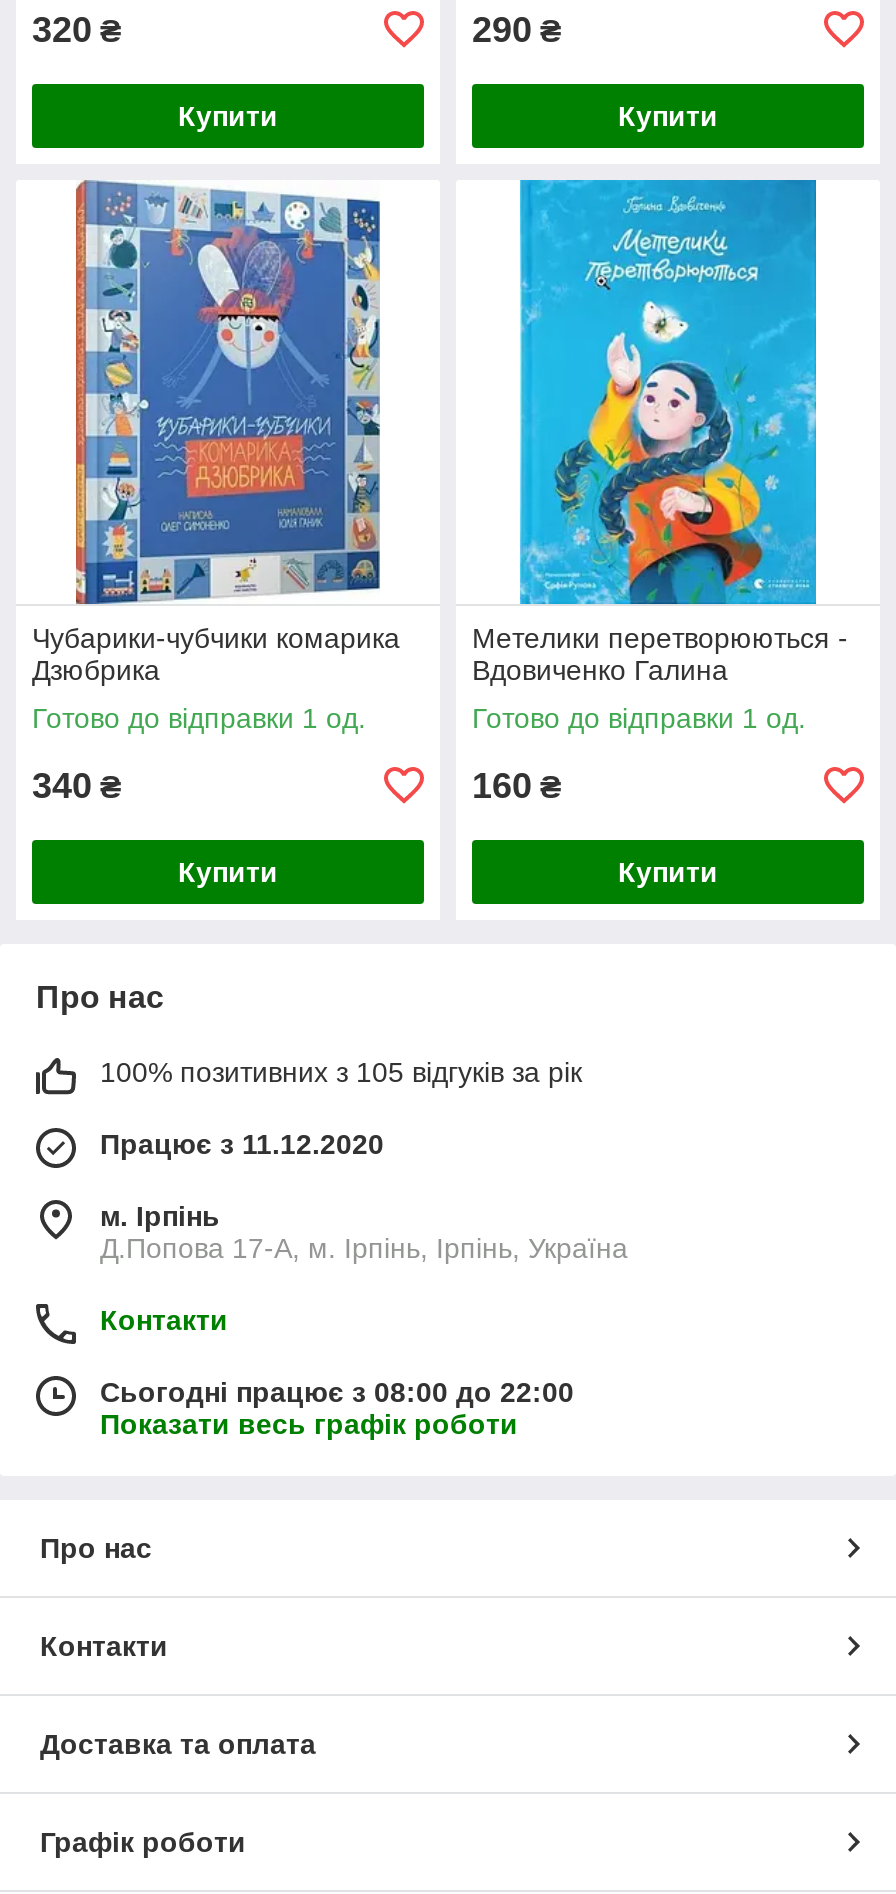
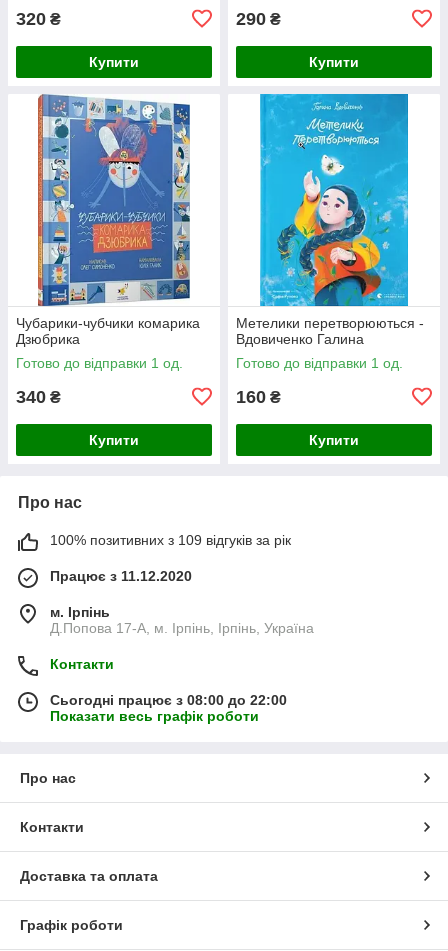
[100,1056,582,1088] 100% позитивних з 105 відгуків за рік -> [50,532,291,548] 100% позитивних з 109 відгуків за рік

